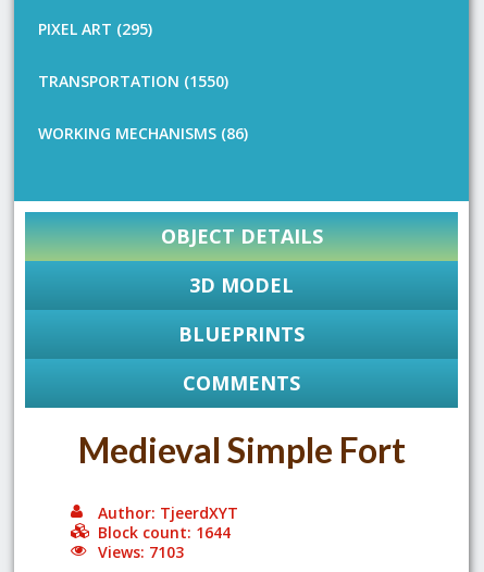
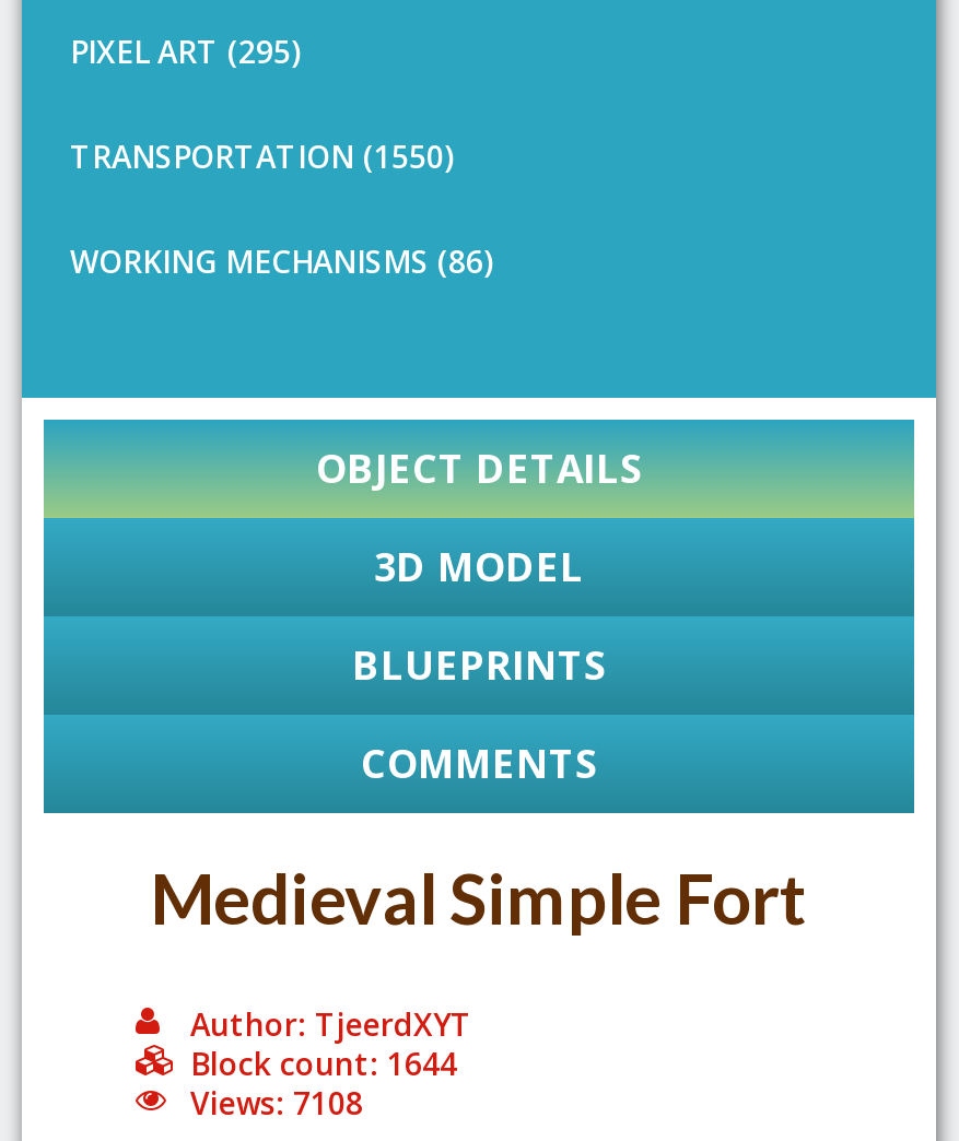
[98,542,184,562] Views: 7103 -> [190,1082,363,1124] Views: 7108

